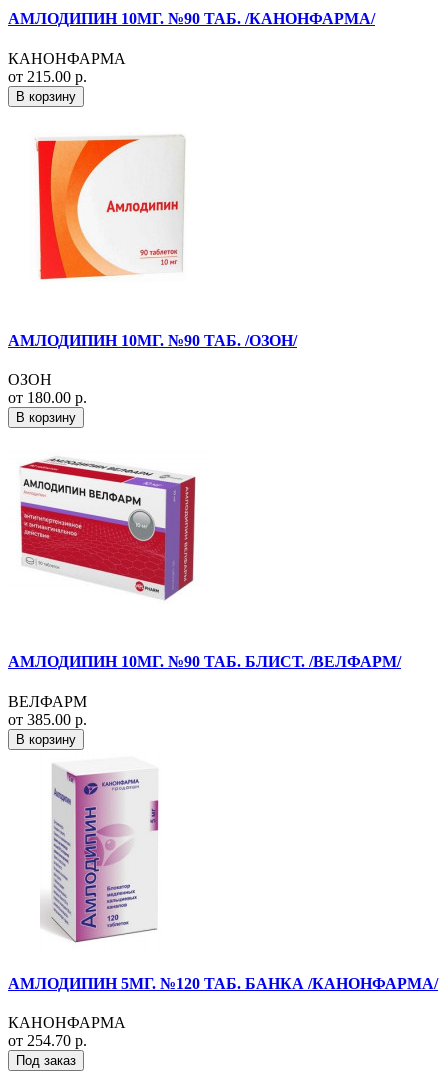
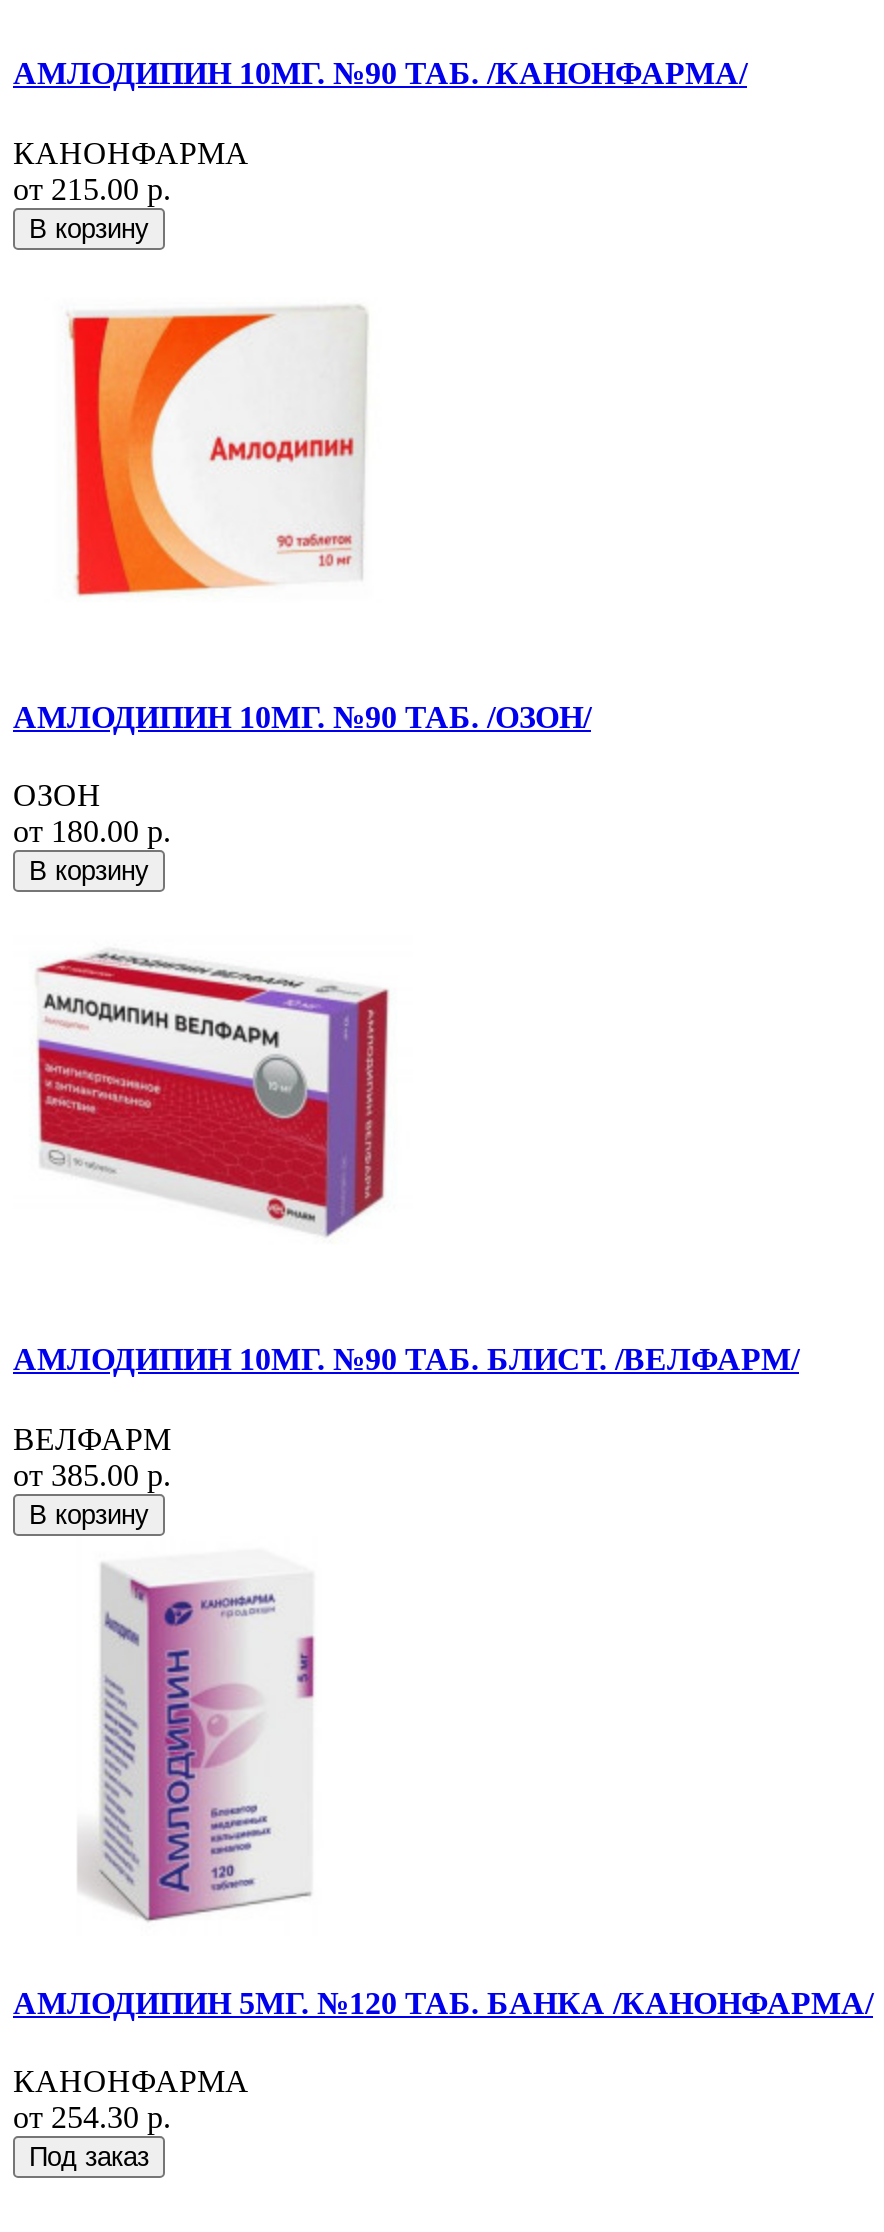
[8,1032,87,1049] от 254.70 р. -> [13,2100,171,2134] от 254.30 р.

